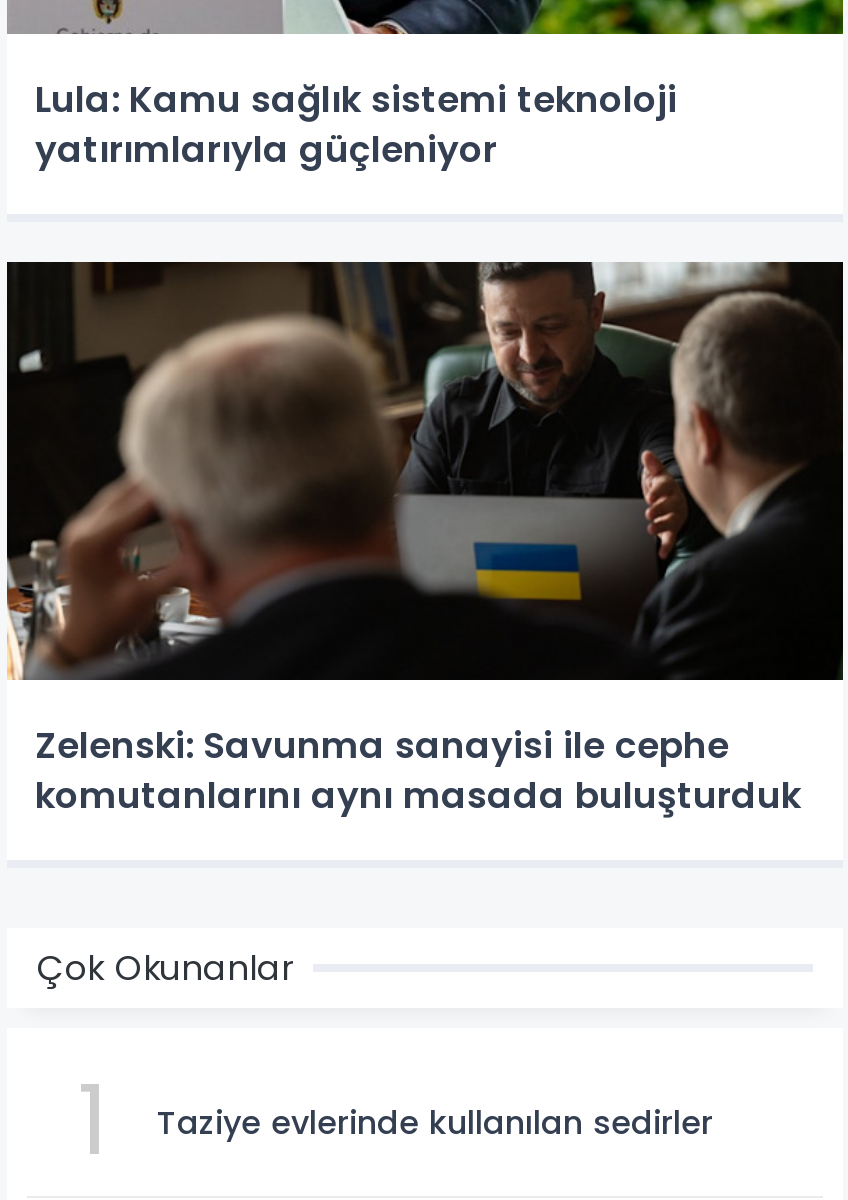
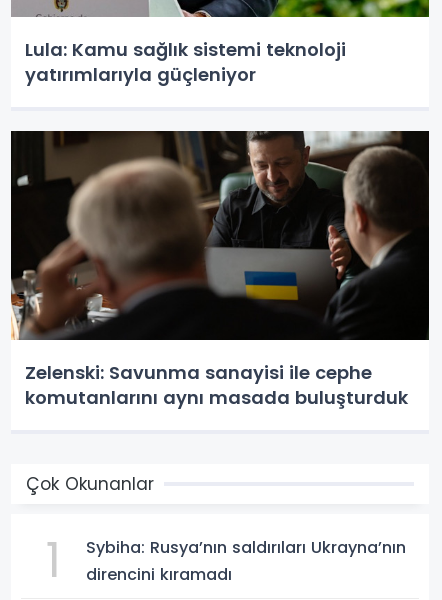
[157,1100,713,1146] Taziye evlerinde kullanılan sedirler -> [86,536,406,586] Sybiha: Rusya’nın saldırıları Ukrayna’nın | direncini kıramadı

